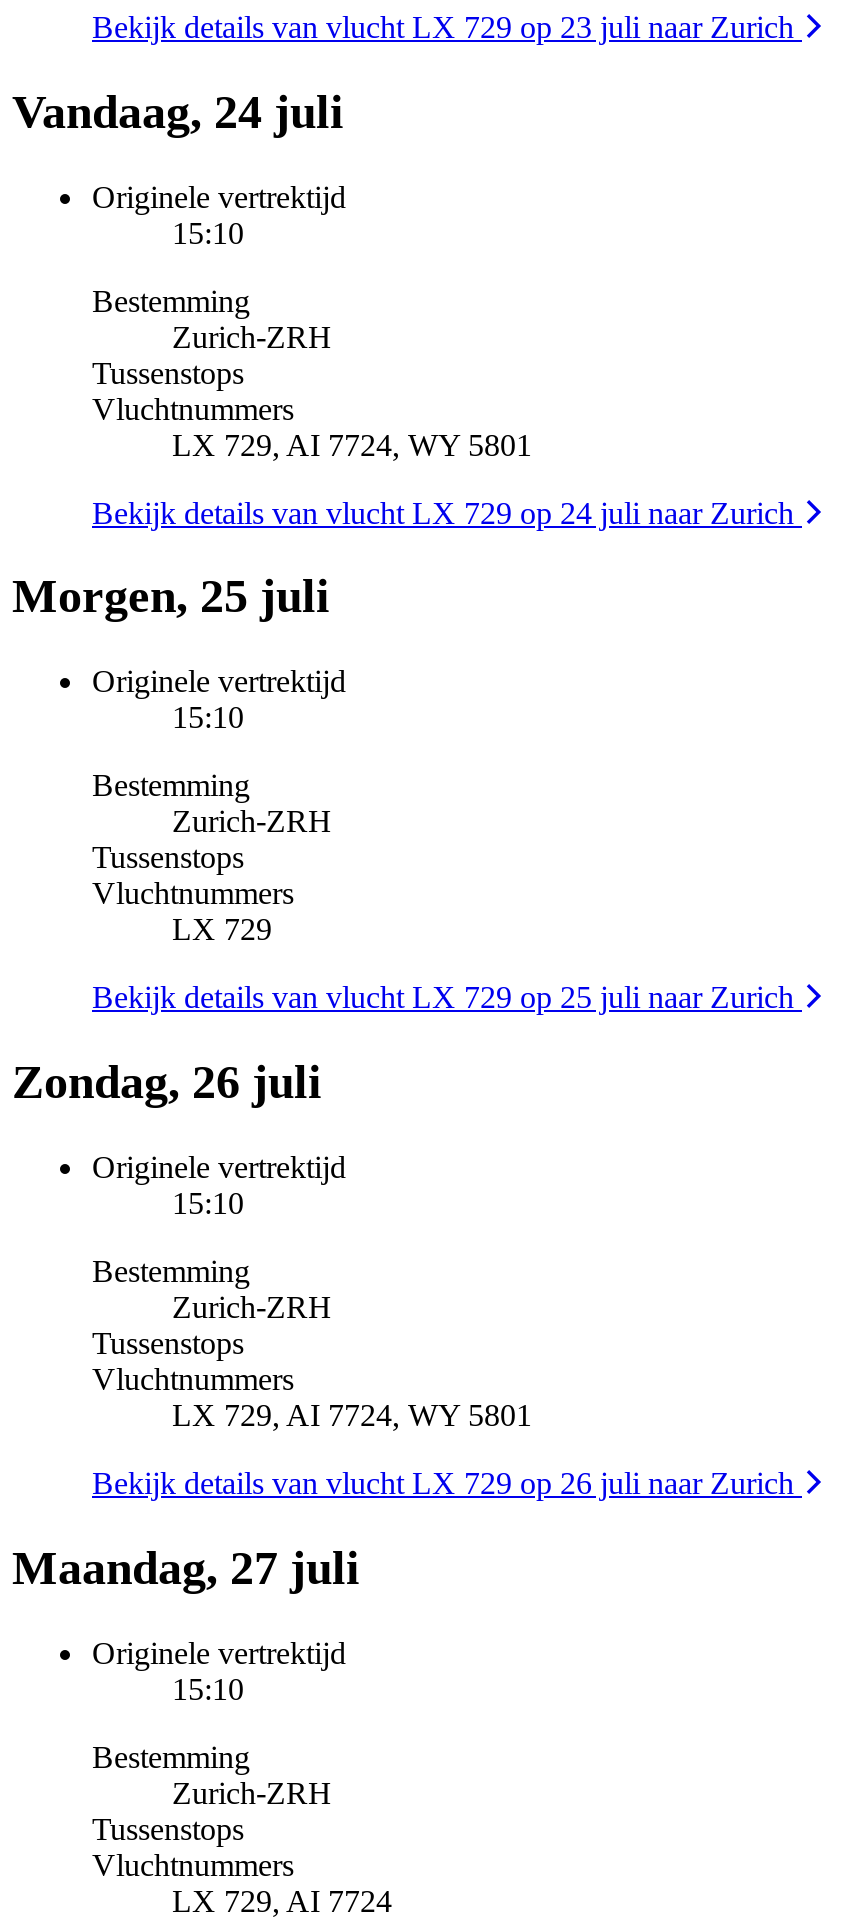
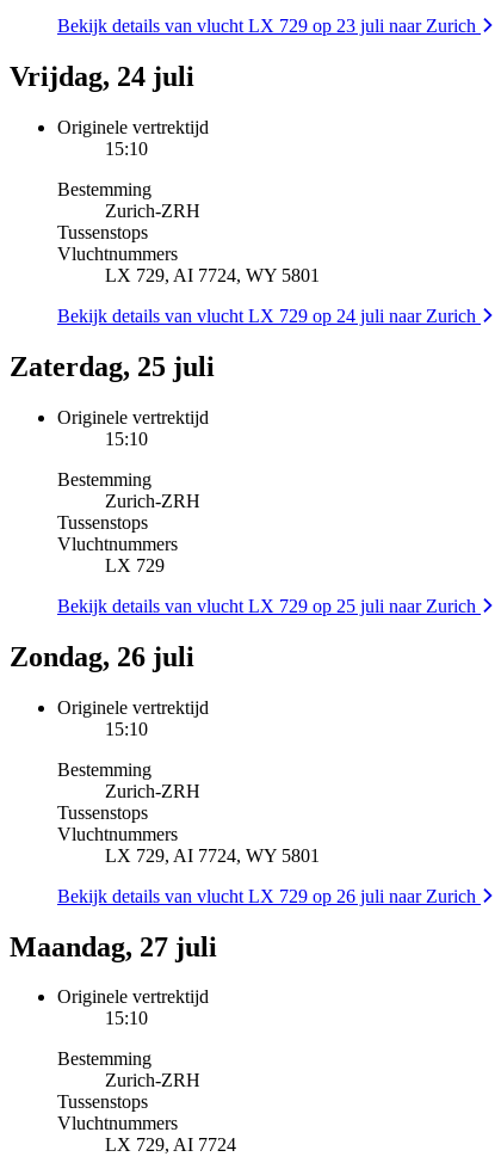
[12,85,344,137] Vandaag, 24 juli -> [10,61,194,92] Vrijdag, 24 juli
[12,571,330,623] Morgen, 25 juli -> [10,351,215,382] Zaterdag, 25 juli

